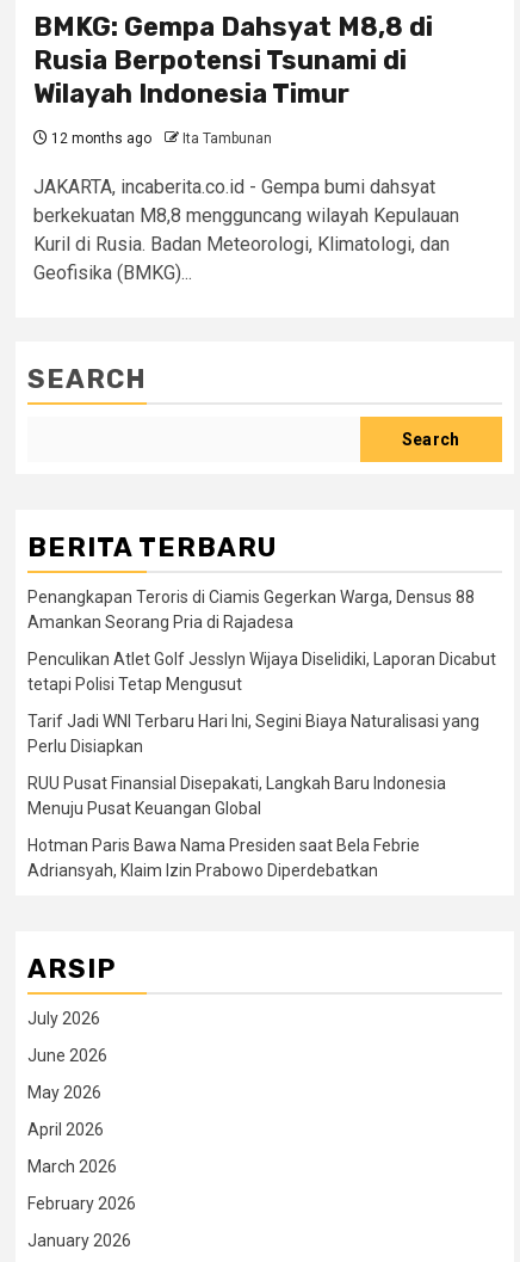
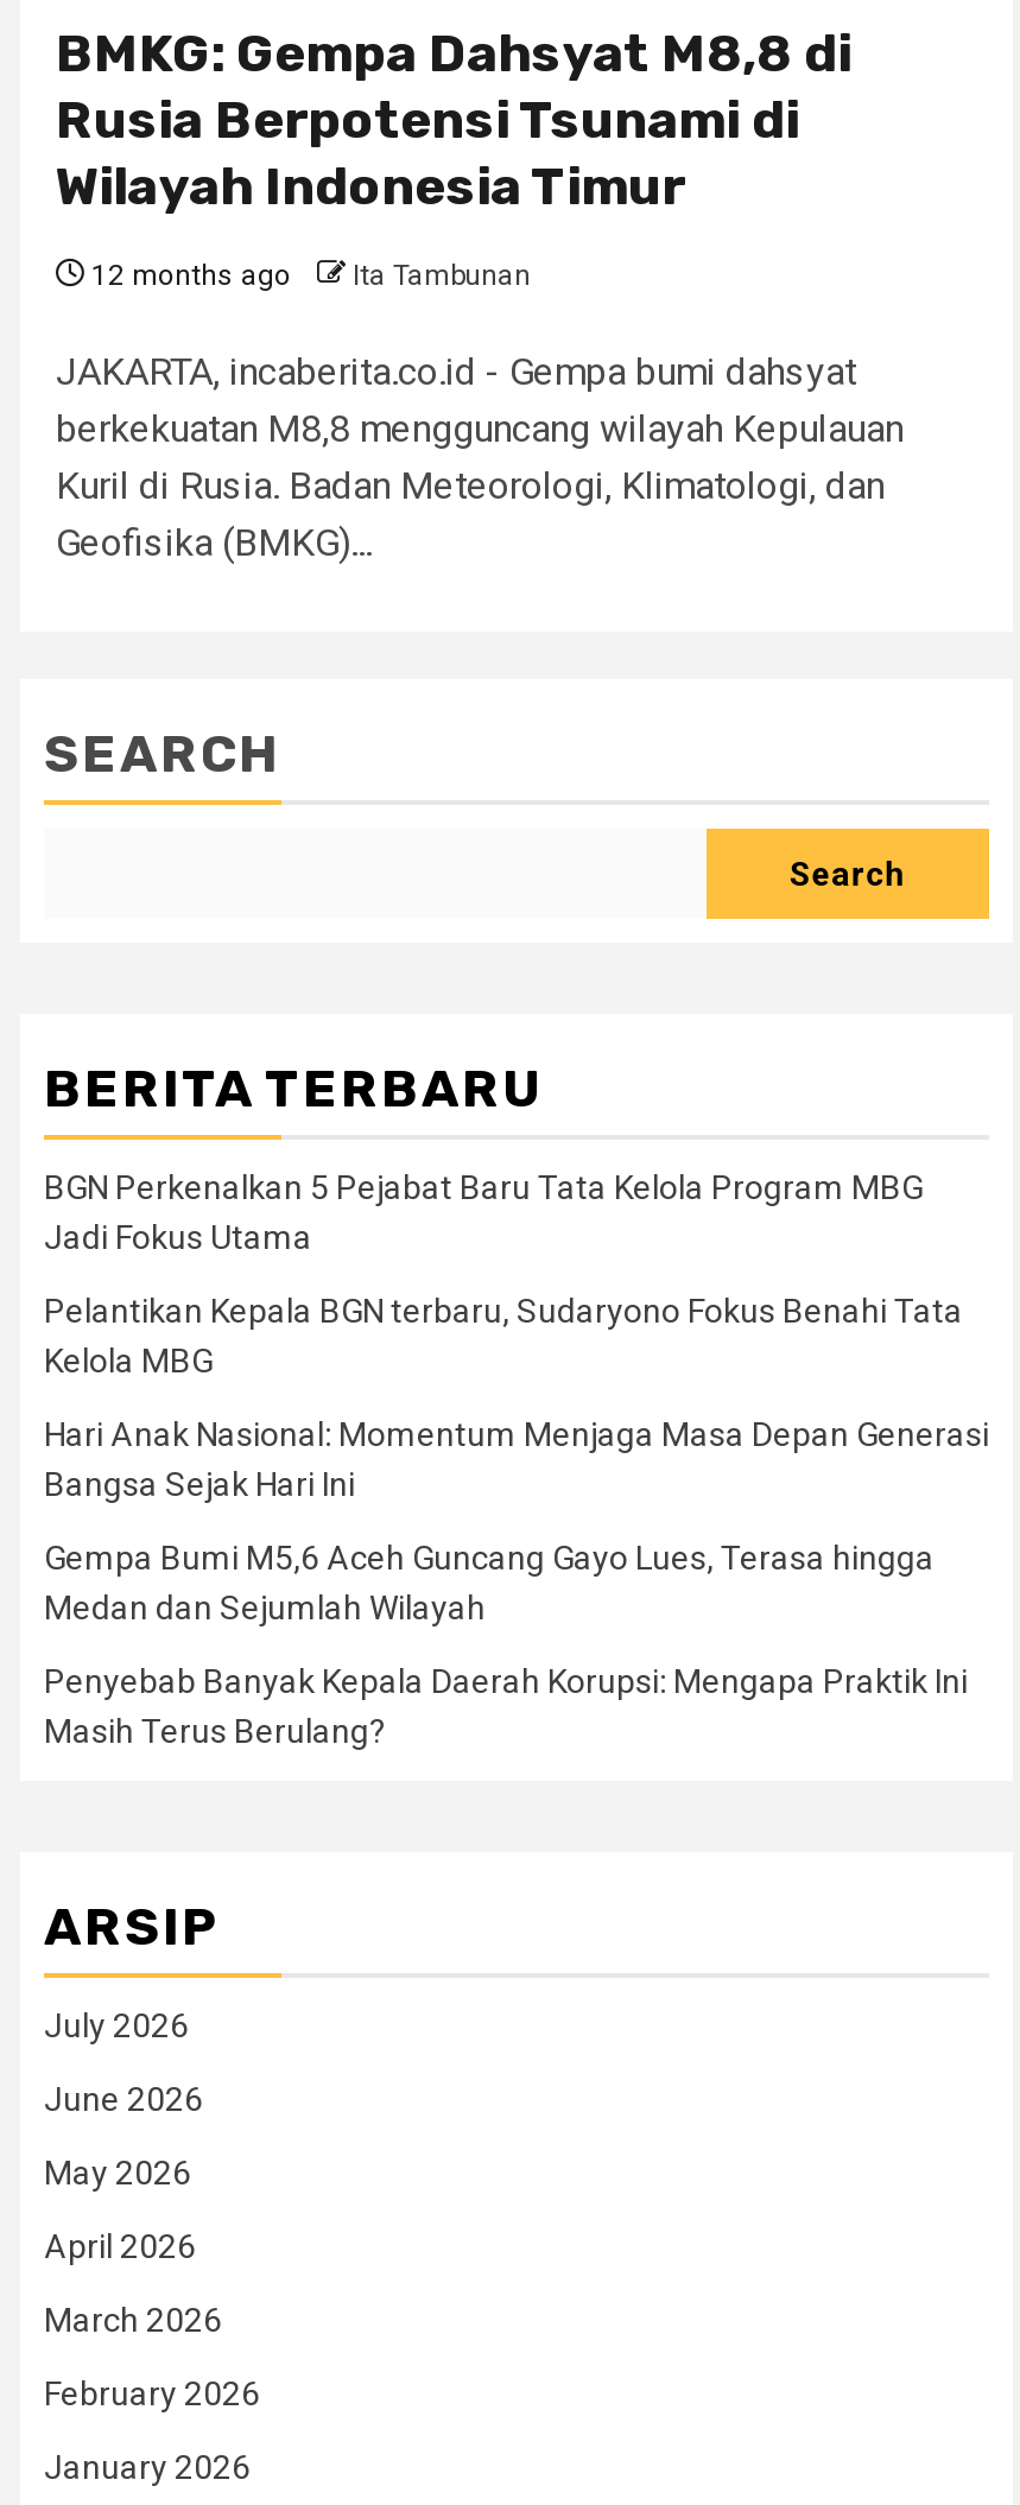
[27,587,475,631] Penangkapan Teroris di Ciamis Gegerkan Warga, Densus 88 | Amankan Seorang Pria di Rajadesa -> [44,1168,923,1256] BGN Perkenalkan 5 Pejabat Baru Tata Kelola Program MBG | Jadi Fokus Utama
[27,649,496,693] Penculikan Atlet Golf Jesslyn Wijaya Diselidiki, Laporan Dicabut | tetapi Polisi Tetap Mengusut -> [44,1291,963,1379] Pelantikan Kepala BGN terbaru, Sudaryono Fokus Benahi Tata | Kelola MBG
[27,711,479,756] Tarif Jadi WNI Terbaru Hari Ini, Segini Biaya Naturalisasi yang | Perlu Disiapkan -> [44,1415,989,1503] Hari Anak Nasional: Momentum Menjaga Masa Depan Generasi | Bangsa Sejak Hari Ini
[27,773,446,818] RUU Pusat Finansial Disepakati, Langkah Baru Indonesia | Menuju Pusat Keuangan Global -> [44,1538,935,1626] Gempa Bumi M5,6 Aceh Guncang Gayo Lues, Terasa hingga | Medan dan Sejumlah Wilayah
[27,836,420,880] Hotman Paris Bawa Nama Presiden saat Bela Febrie | Adriansyah, Klaim Izin Prabowo Diperdebatkan -> [44,1662,968,1749] Penyebab Banyak Kepala Daerah Korupsi: Mengapa Praktik Ini | Masih Terus Berulang?

